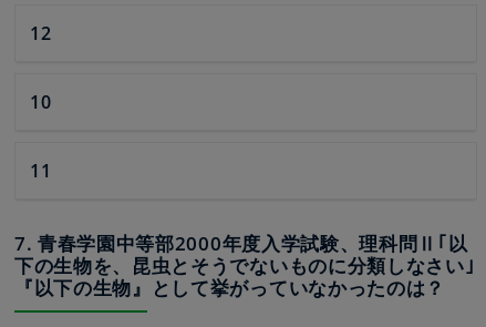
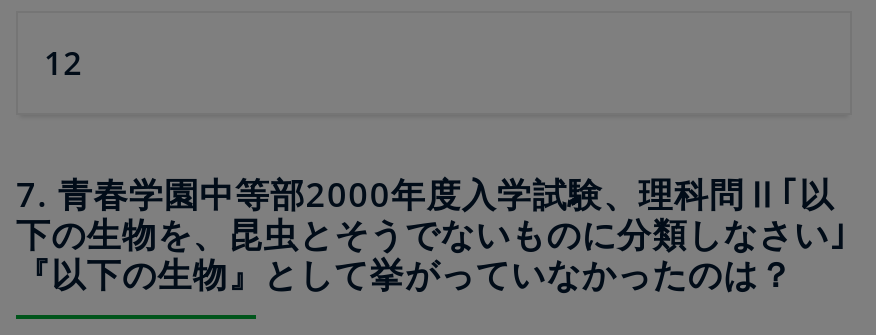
[30,90,51,183] 10 | 11 -> none

